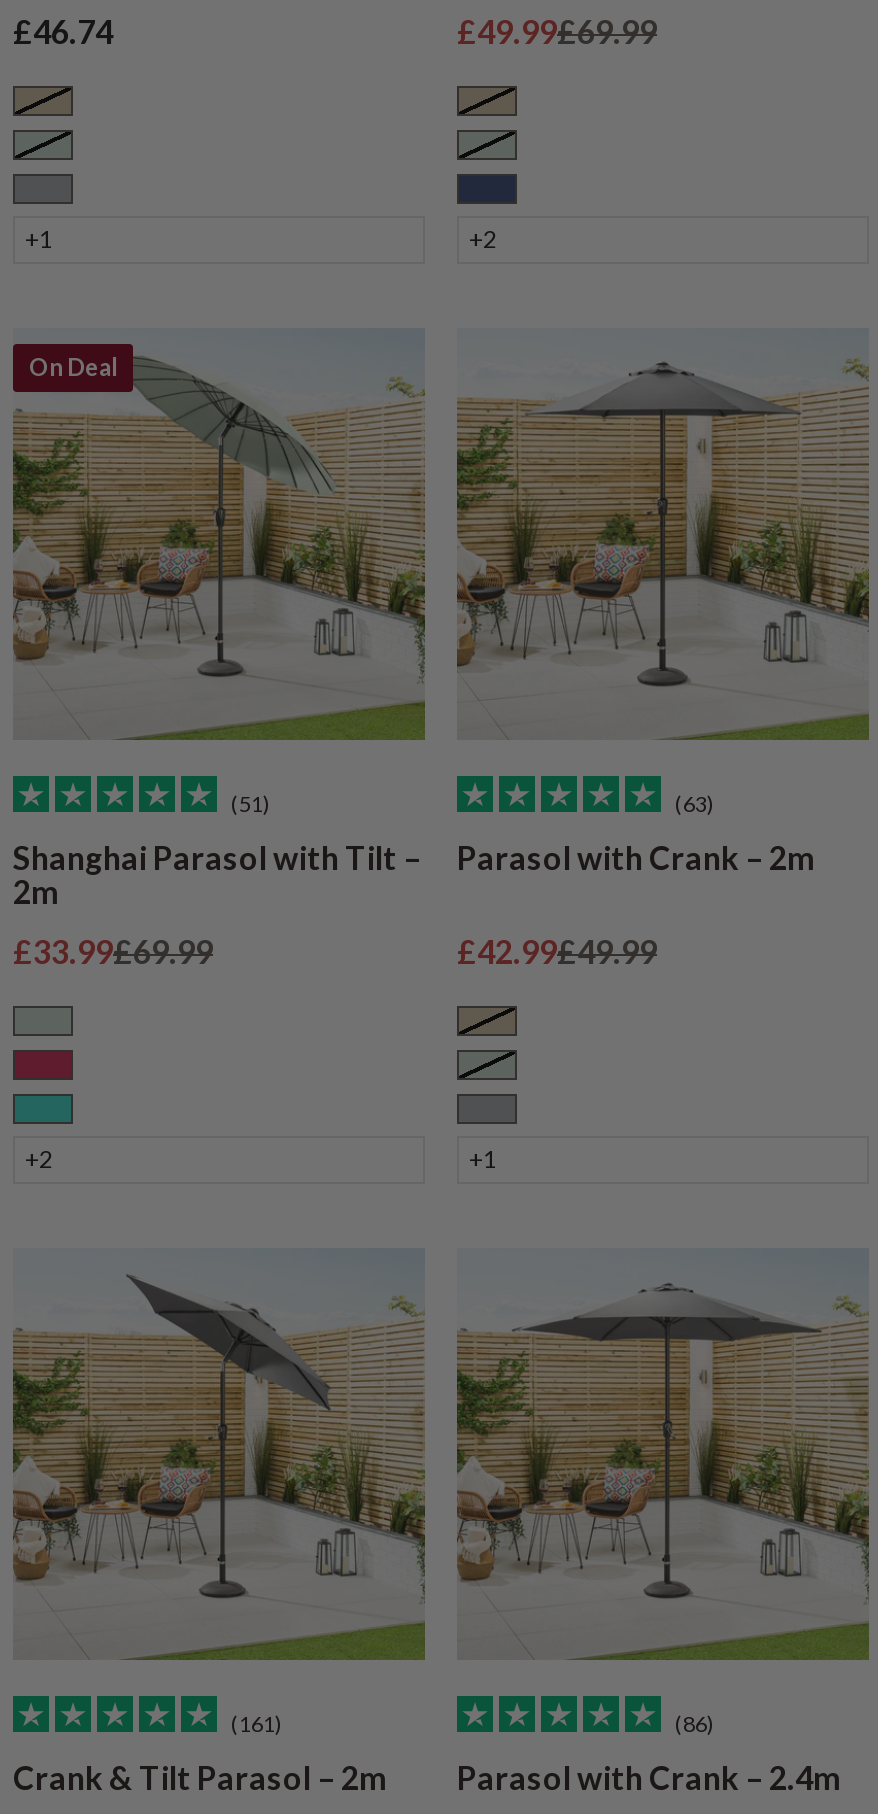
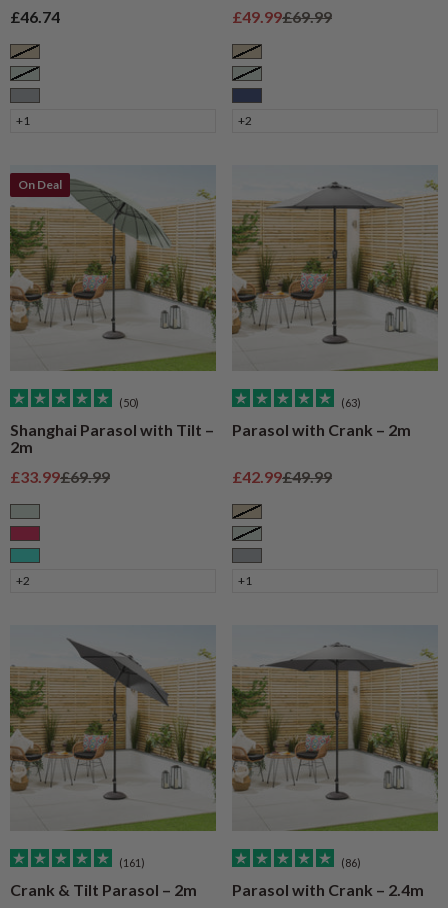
[231,790,271,816] (51) -> [119,396,139,409] (50)

